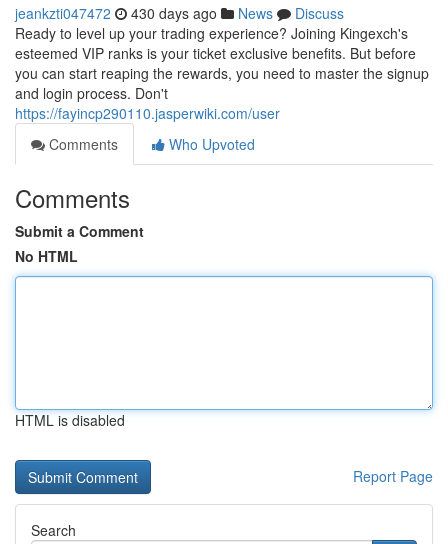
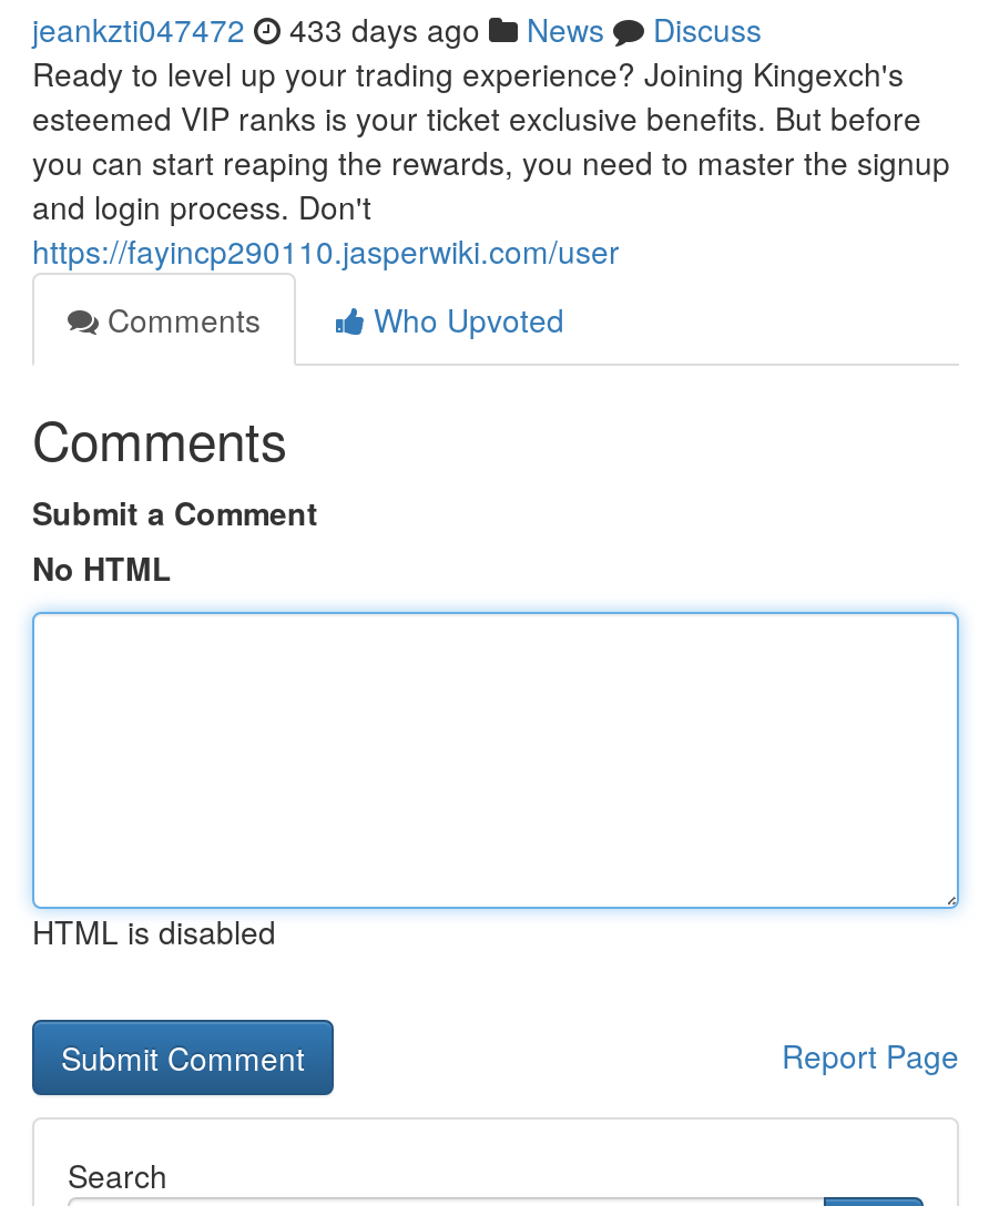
[15,3,344,23] jeankzti047472 430 days ago News Discuss -> [32,7,762,51] jeankzti047472 433 days ago News Discuss

